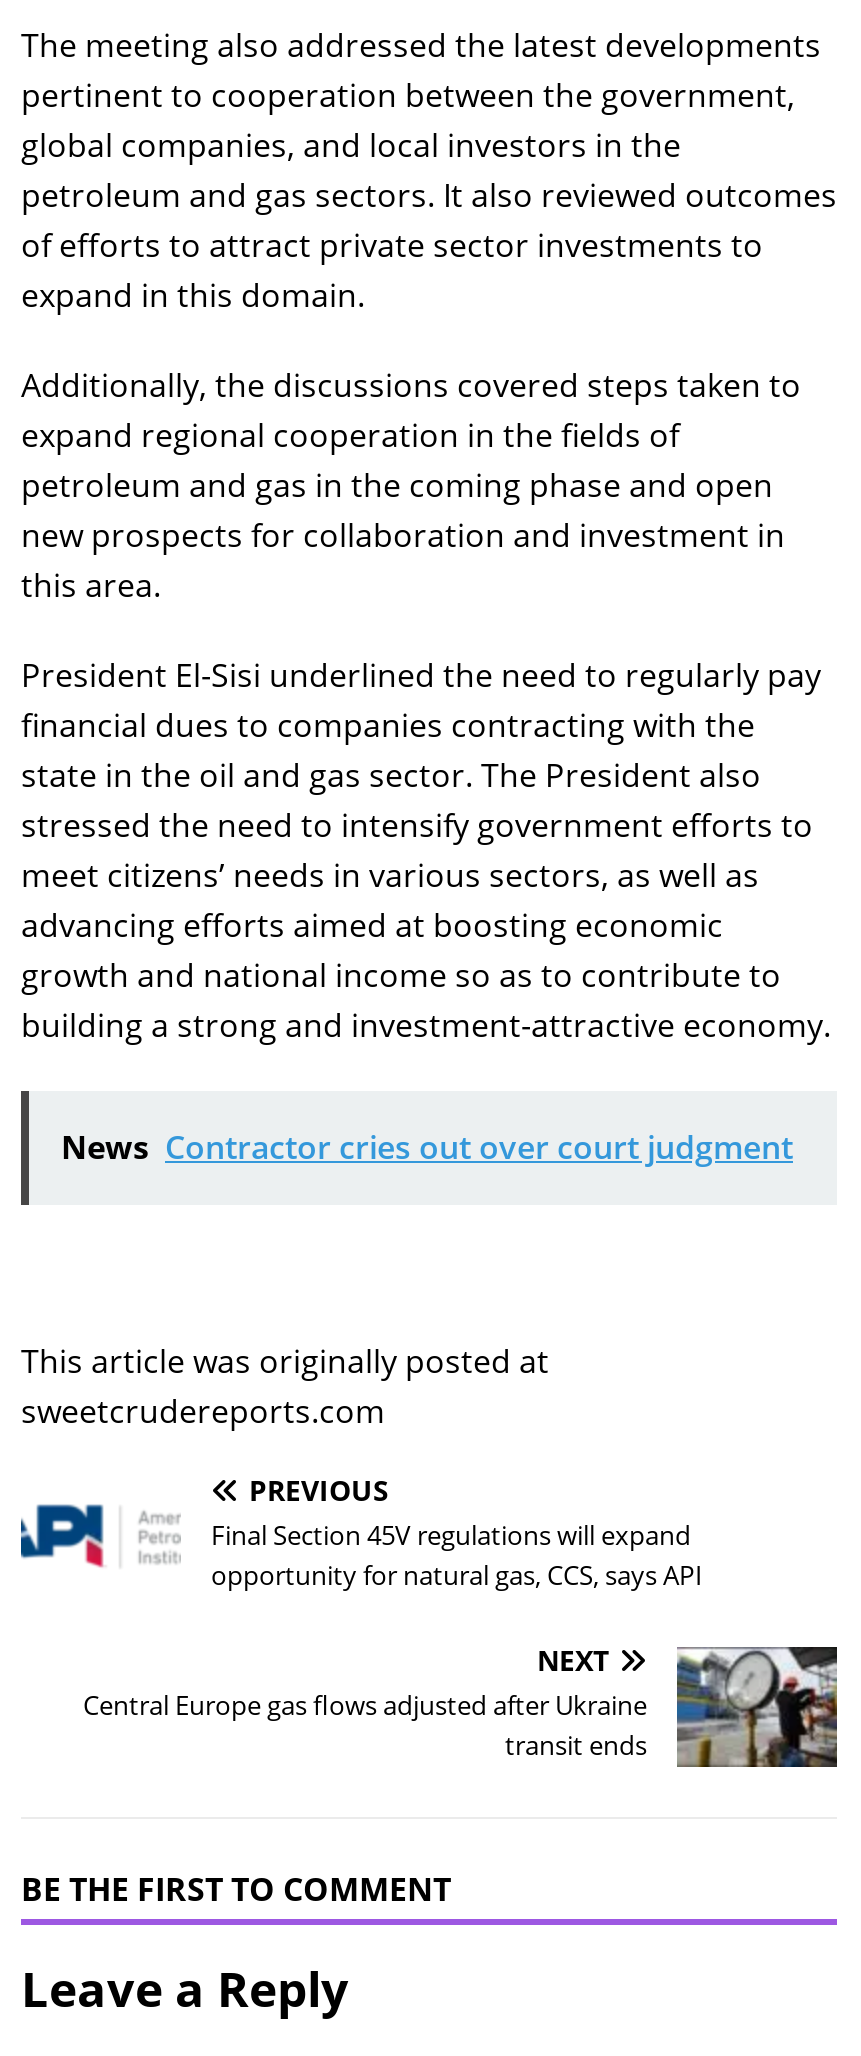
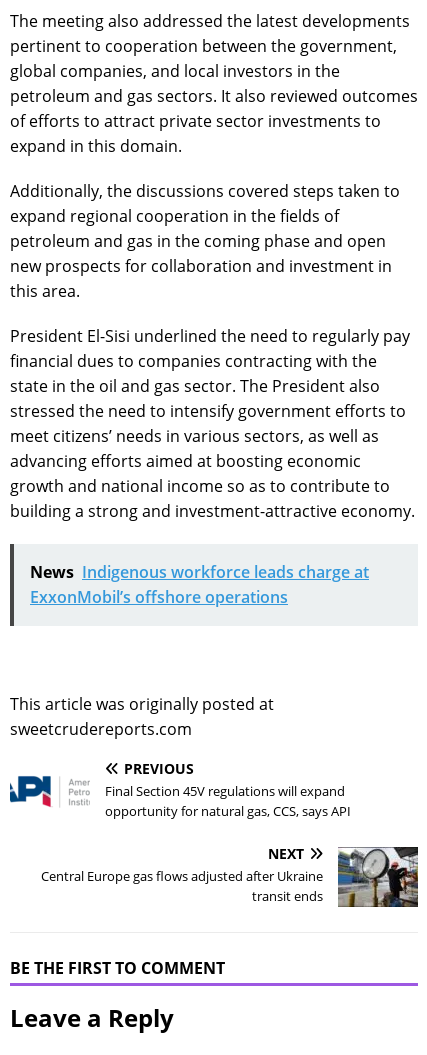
[61,1125,793,1169] News Contractor cries out over court judgment -> [30,561,369,608] News Indigenous workforce leads charge at | ExxonMobil’s offshore operations

